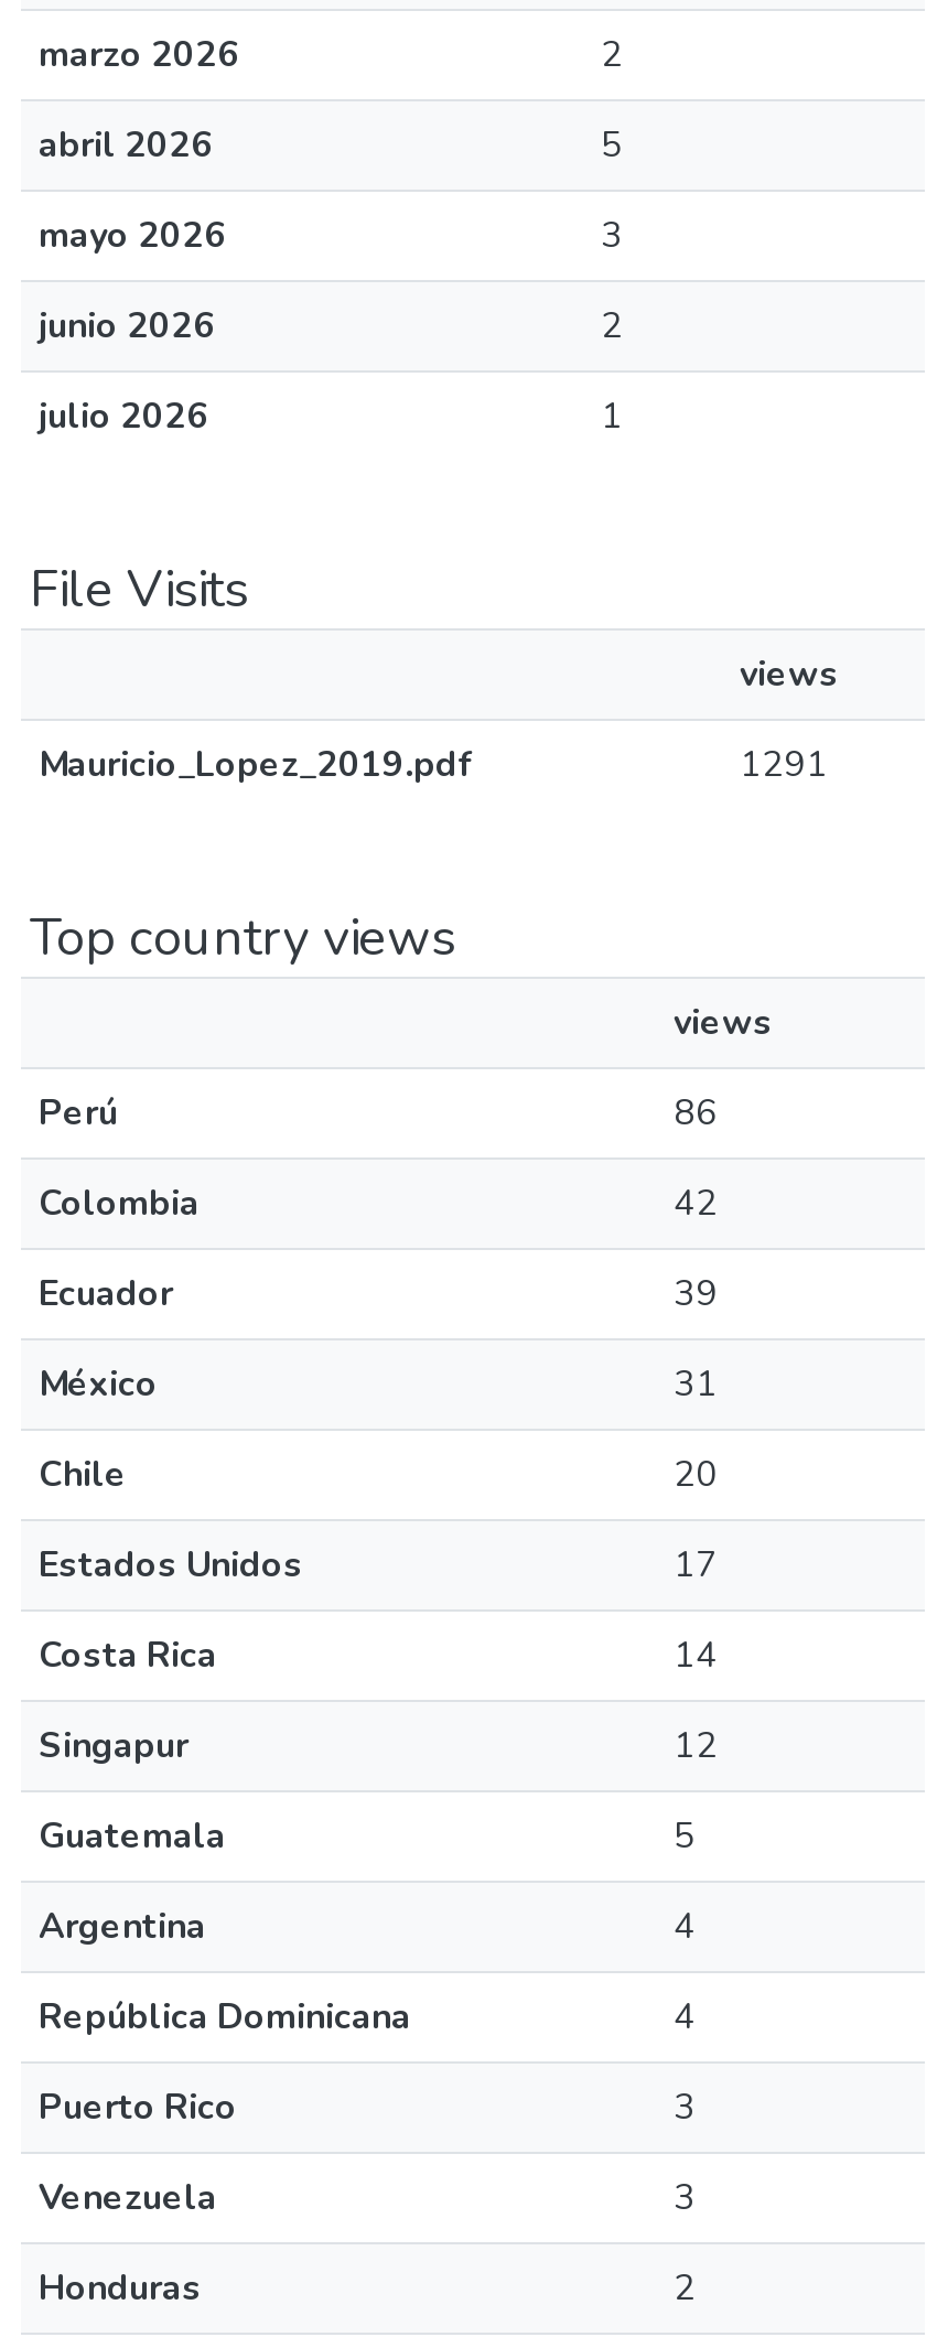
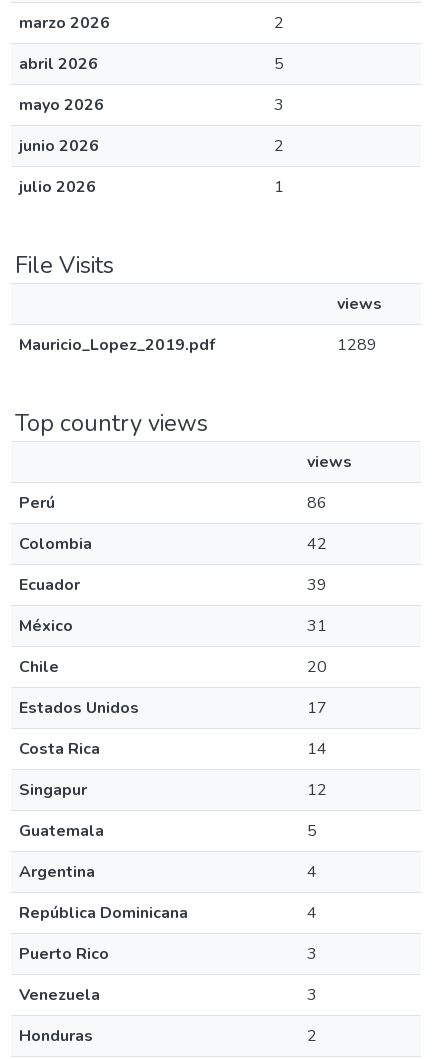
[740,741,828,789] 1291 -> [337,334,377,356] 1289

